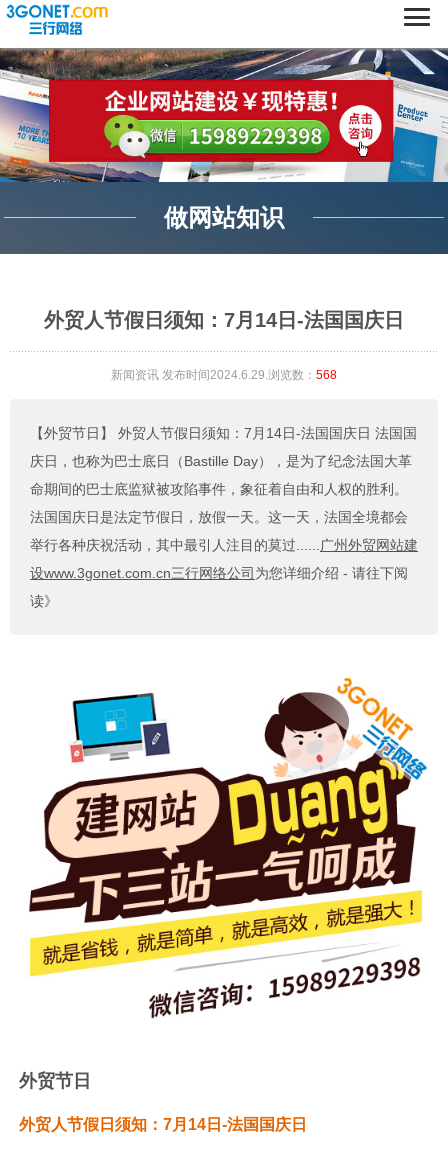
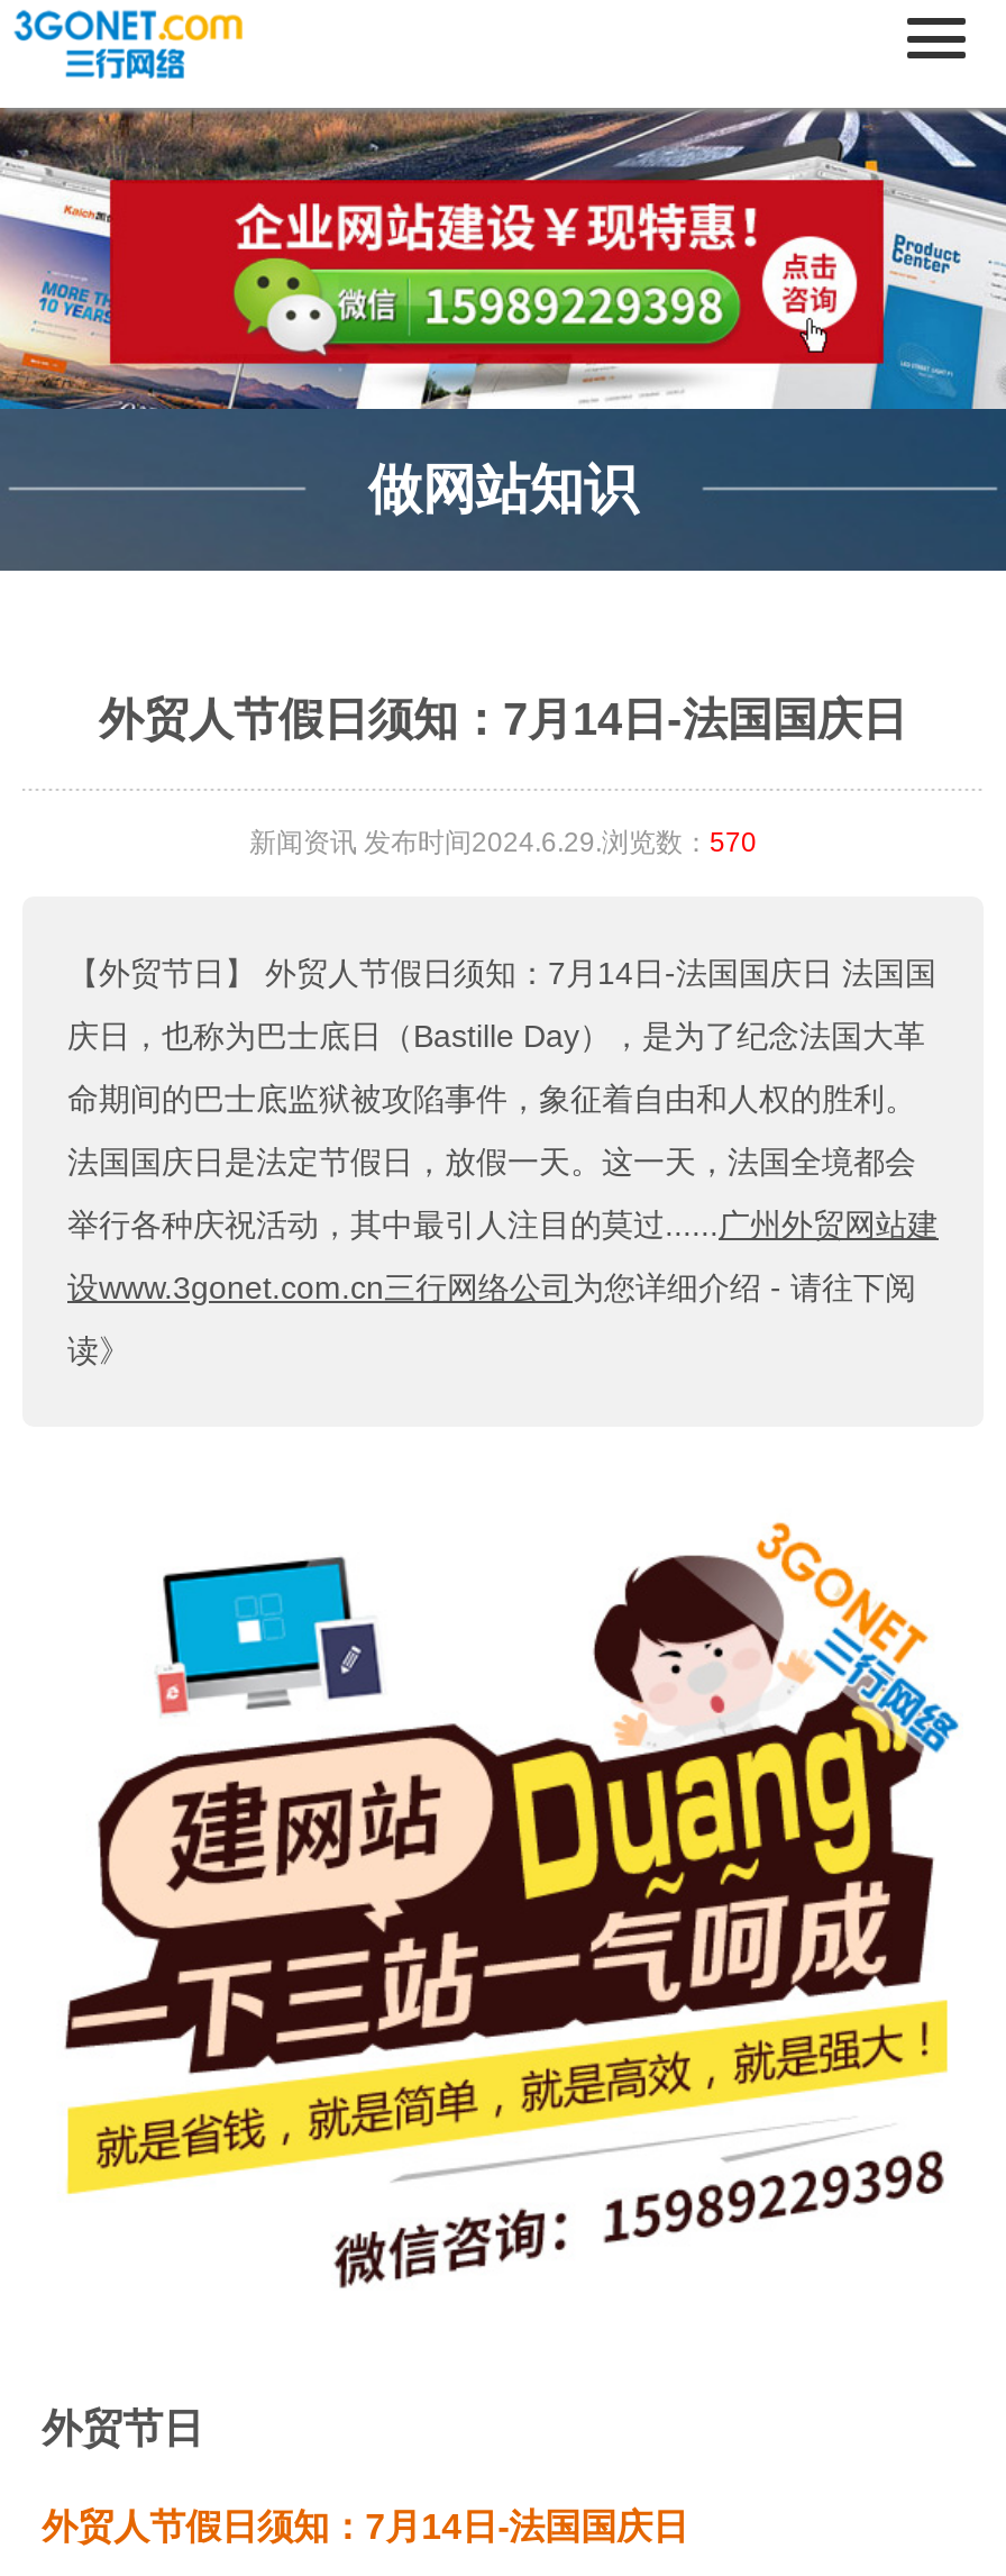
[111,368,337,382] 新闻资讯发布时间2024.6.29.浏览数：568 -> [249,828,757,859] 新闻资讯发布时间2024.6.29.浏览数：570

